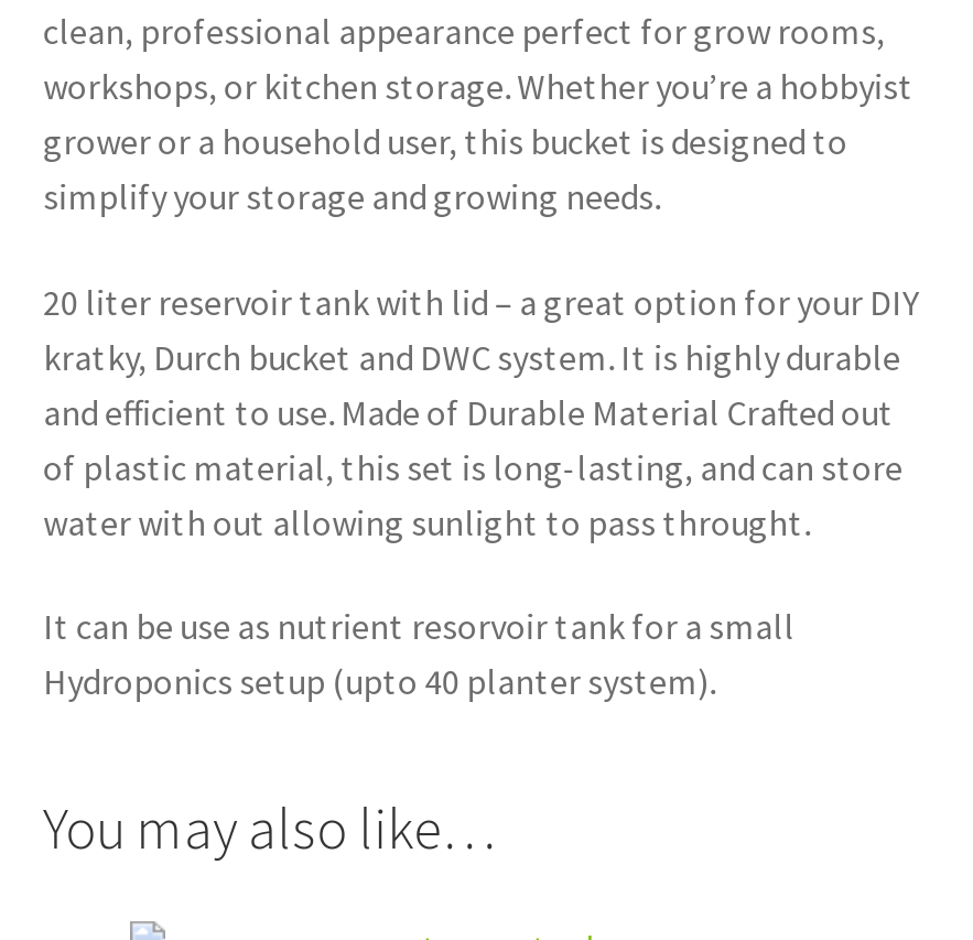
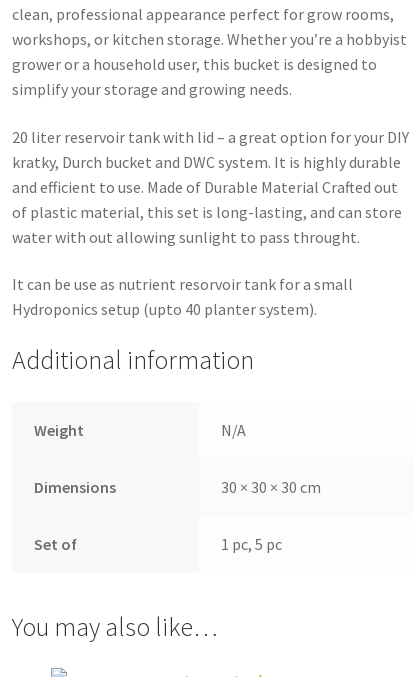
none -> [12,344,321,554] Additional information | Weight | N/A | Dimensions | 30 × 30 × 30 cm | Set of | 1 pc, 5 pc

